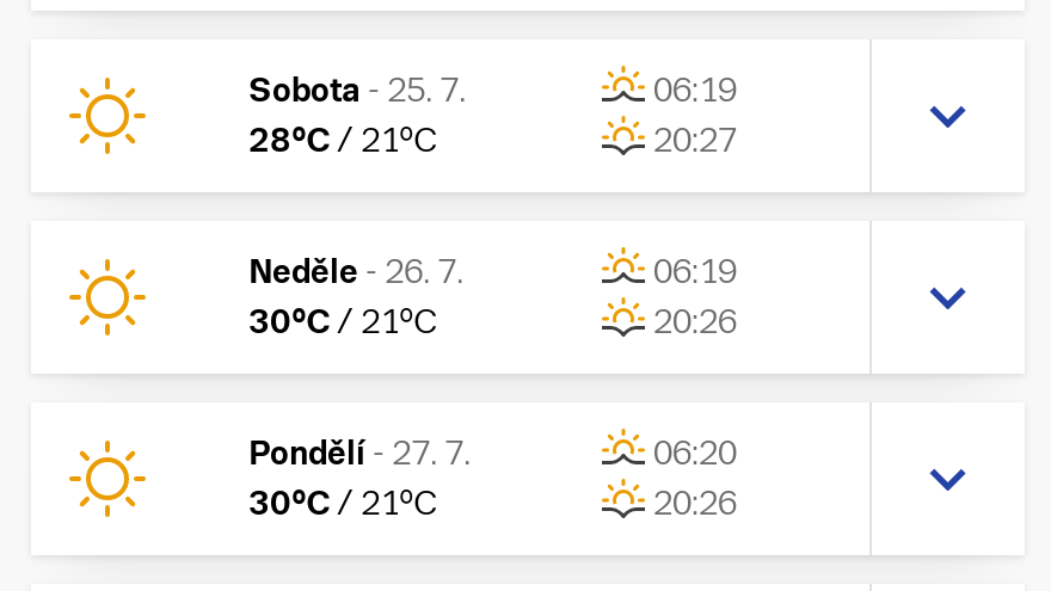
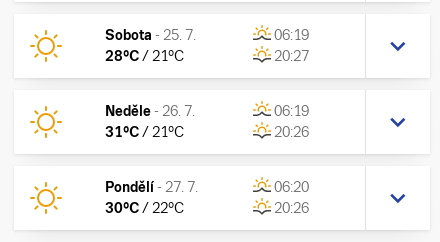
[248,302,437,340] 30°C / 21°C -> [105,124,184,140] 31°C / 21°C
[248,484,437,522] 30°C / 21°C -> [105,200,184,216] 30°C / 22°C

